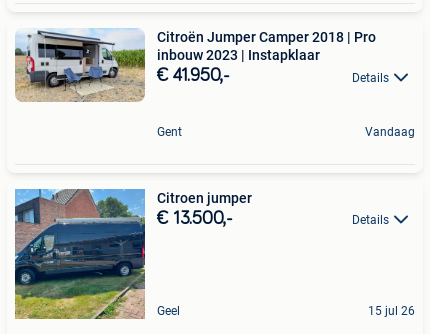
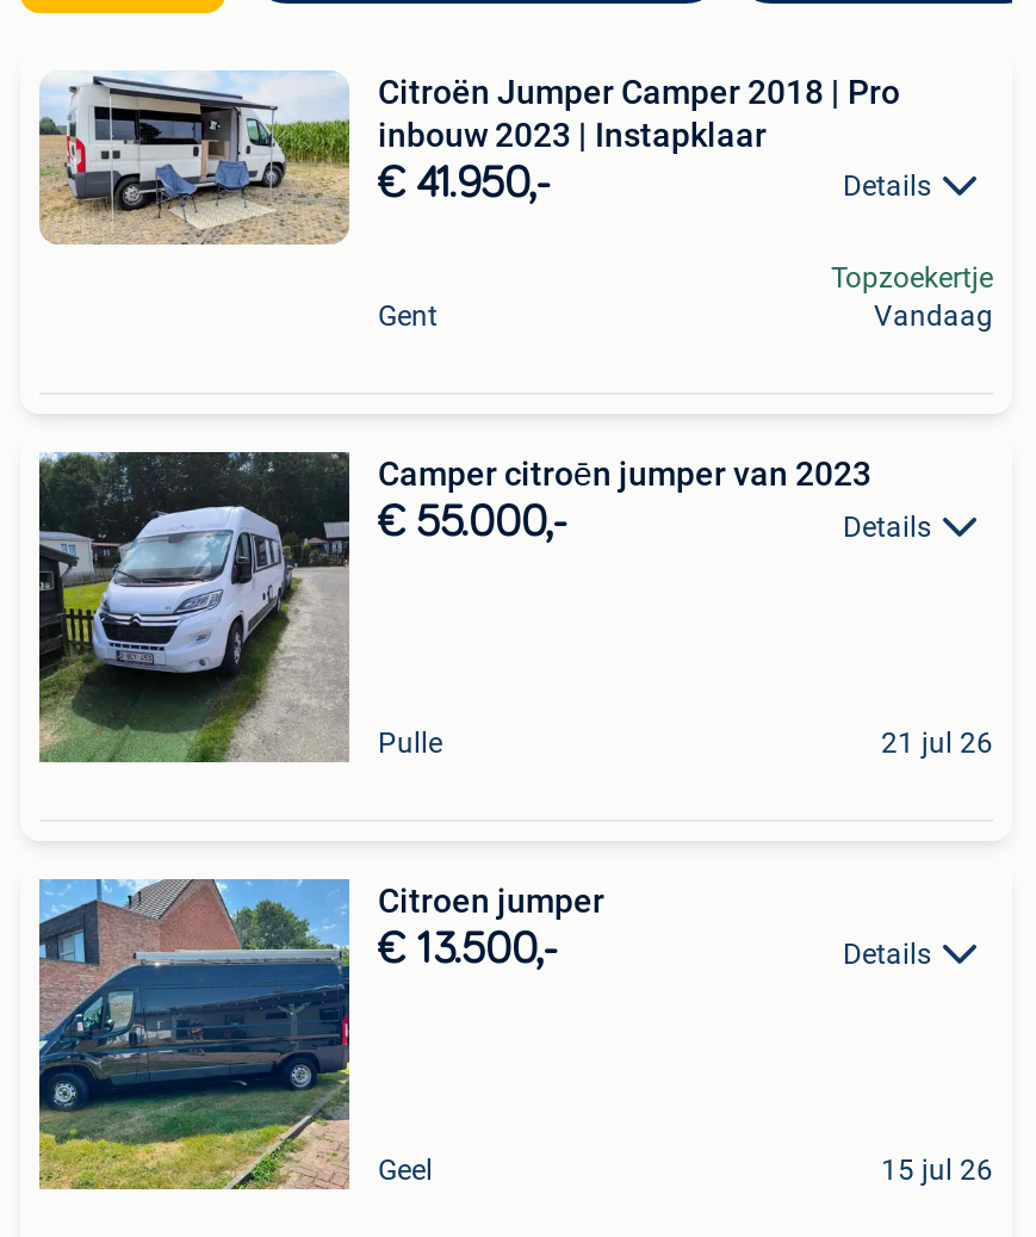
none -> [831,262,993,295] Topzoekertje
none -> [37,449,931,763] [image] | Camper citroēn jumper van 2023 | € 55.000,- | Details
none -> [378,727,993,760] Pulle | 21 jul 26

